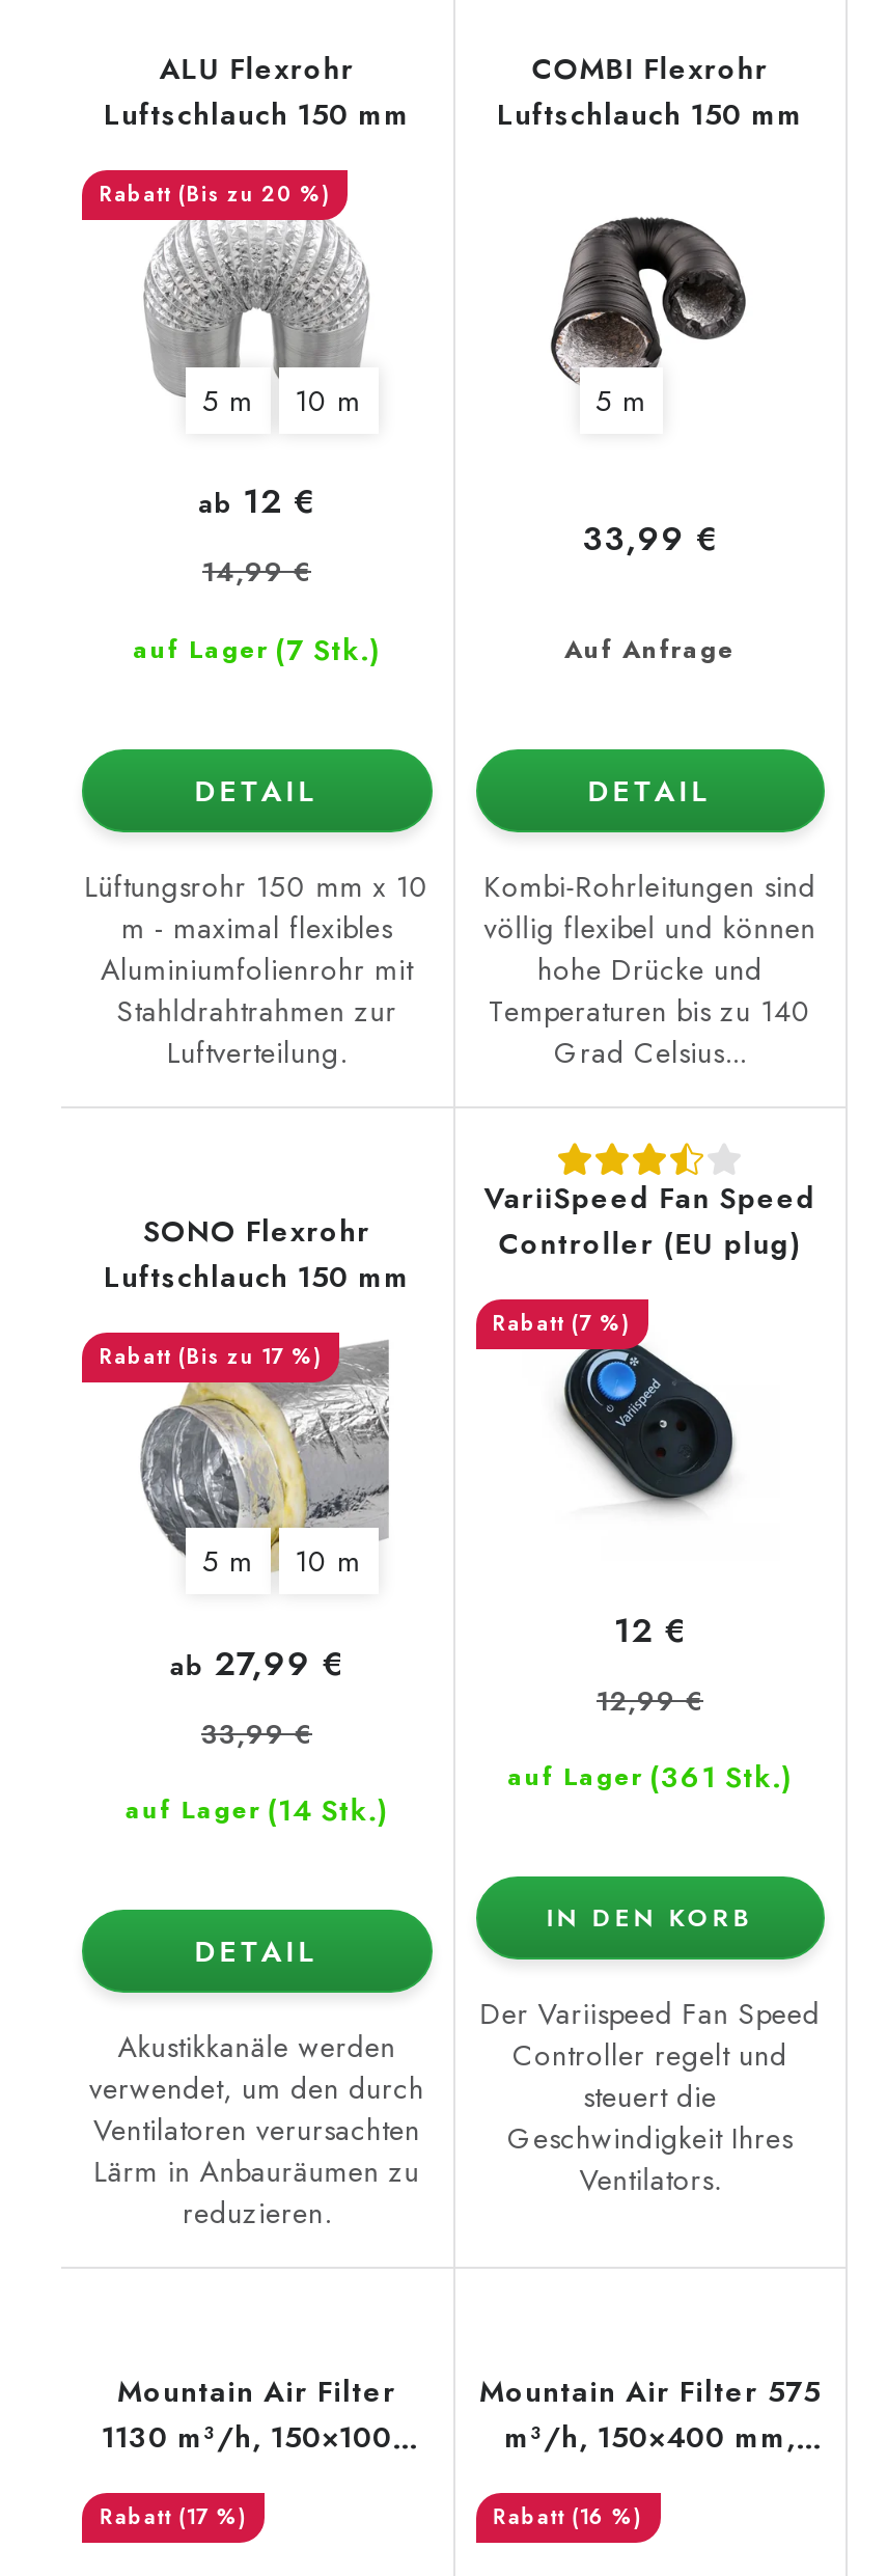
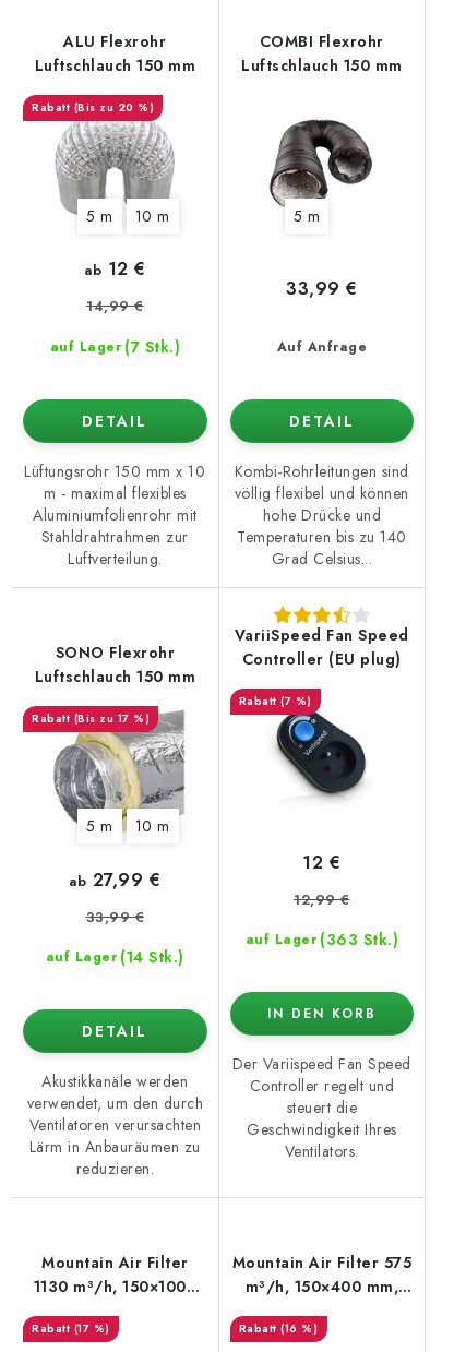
[507,1757,793,1798] auf Lager (361 Stk.) -> [245,929,398,951] auf Lager (363 Stk.)

